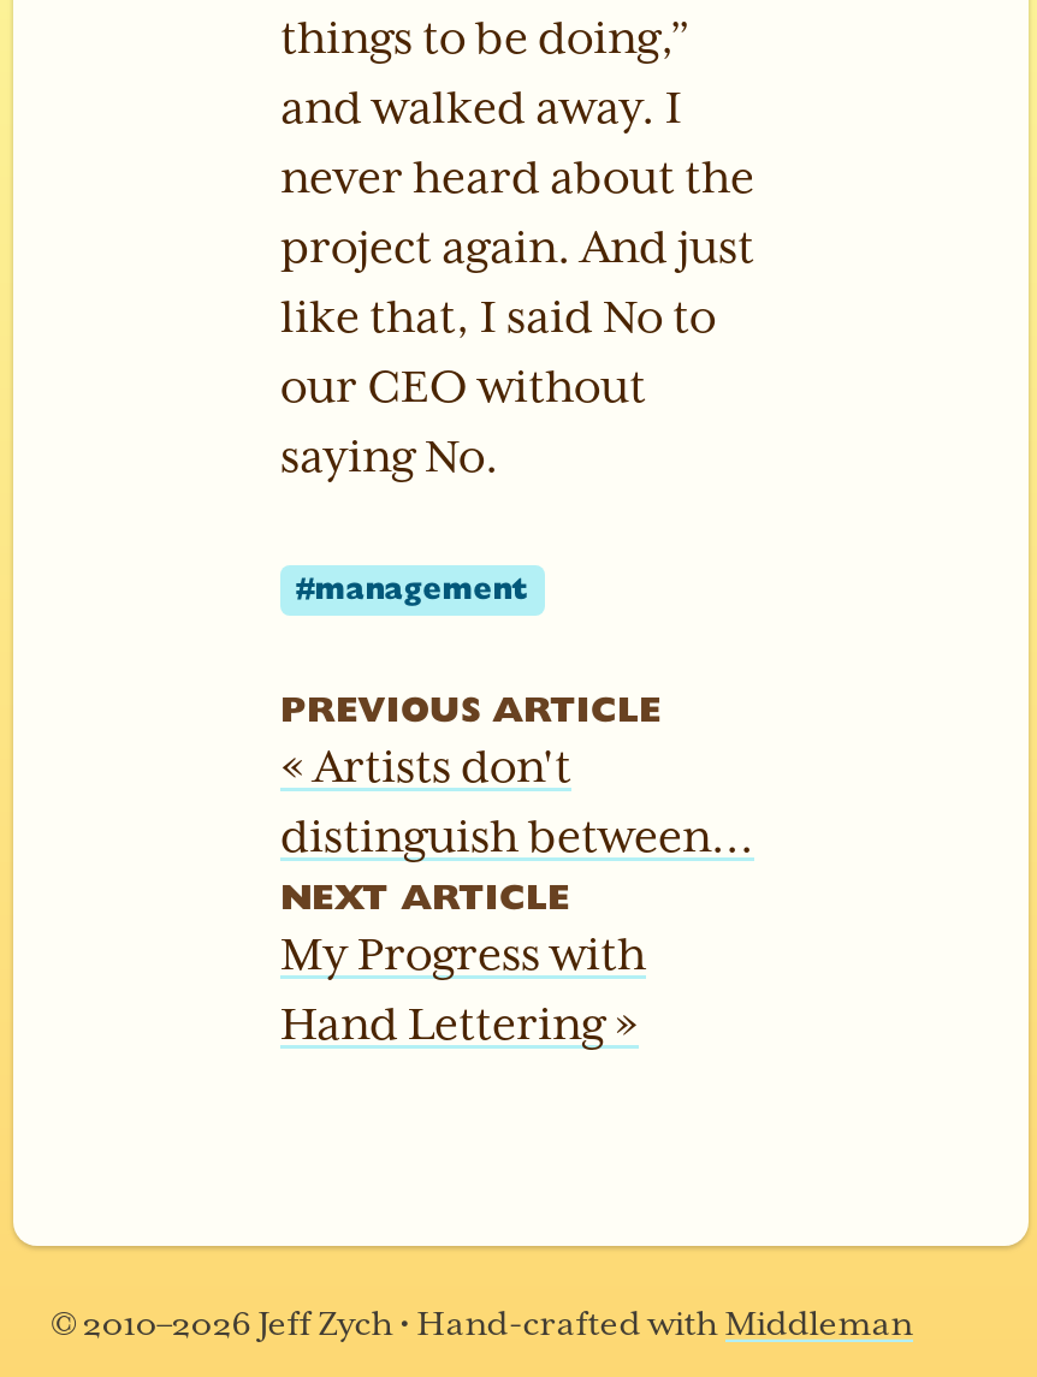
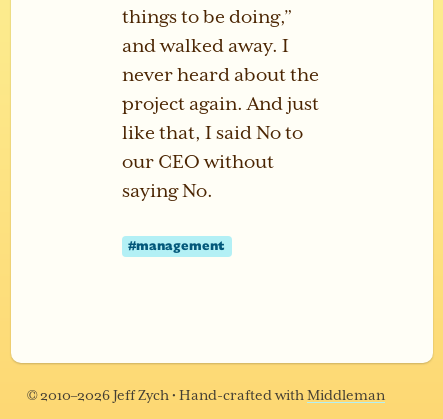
[280,681,754,1049] PREVIOUS ARTICLE | « Artists don't | distinguish between... | NEXT ARTICLE | My Progress with | Hand Lettering » -> none

